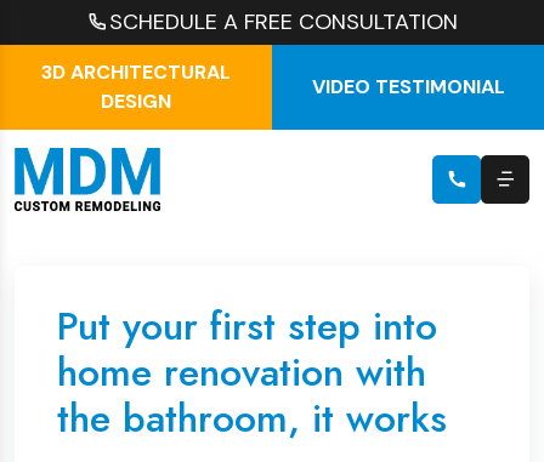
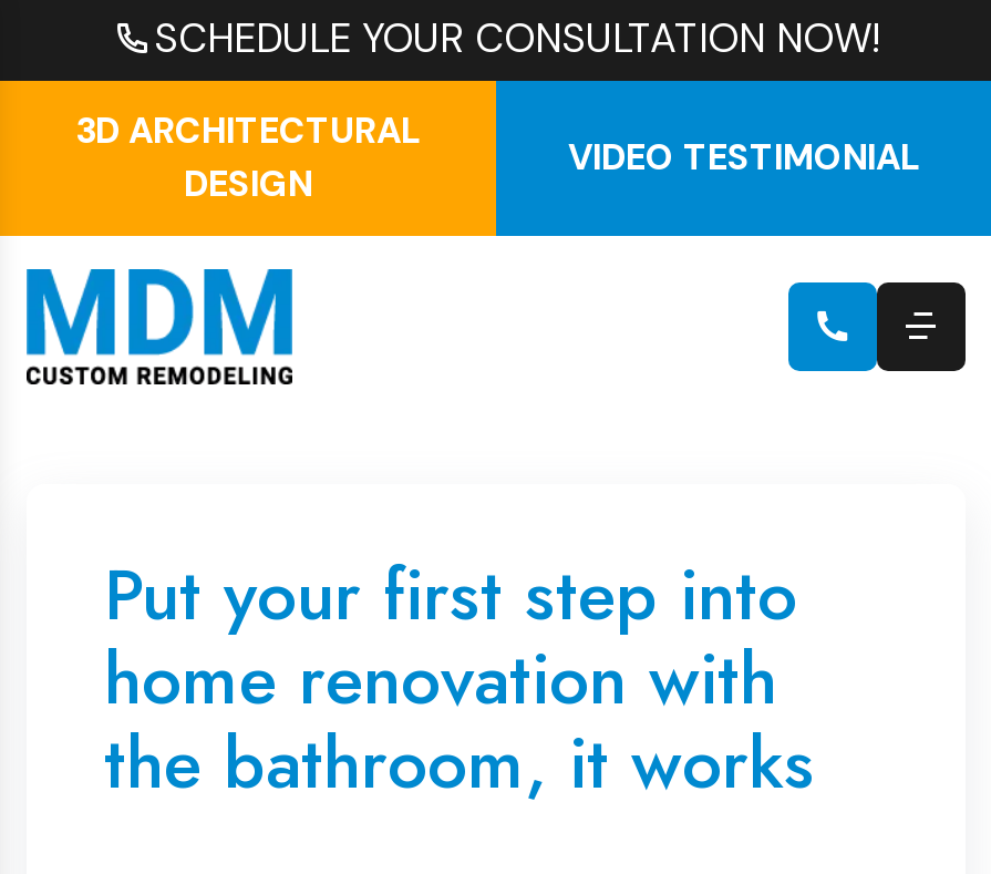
[109,7,458,36] SCHEDULE A FREE CONSULTATION -> [154,12,880,65] SCHEDULE YOUR CONSULTATION NOW!

